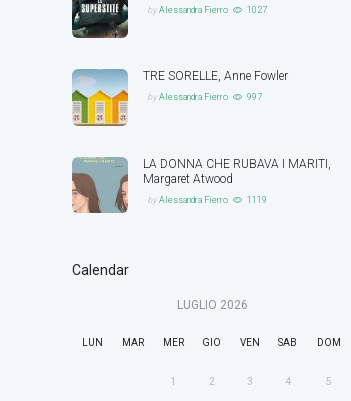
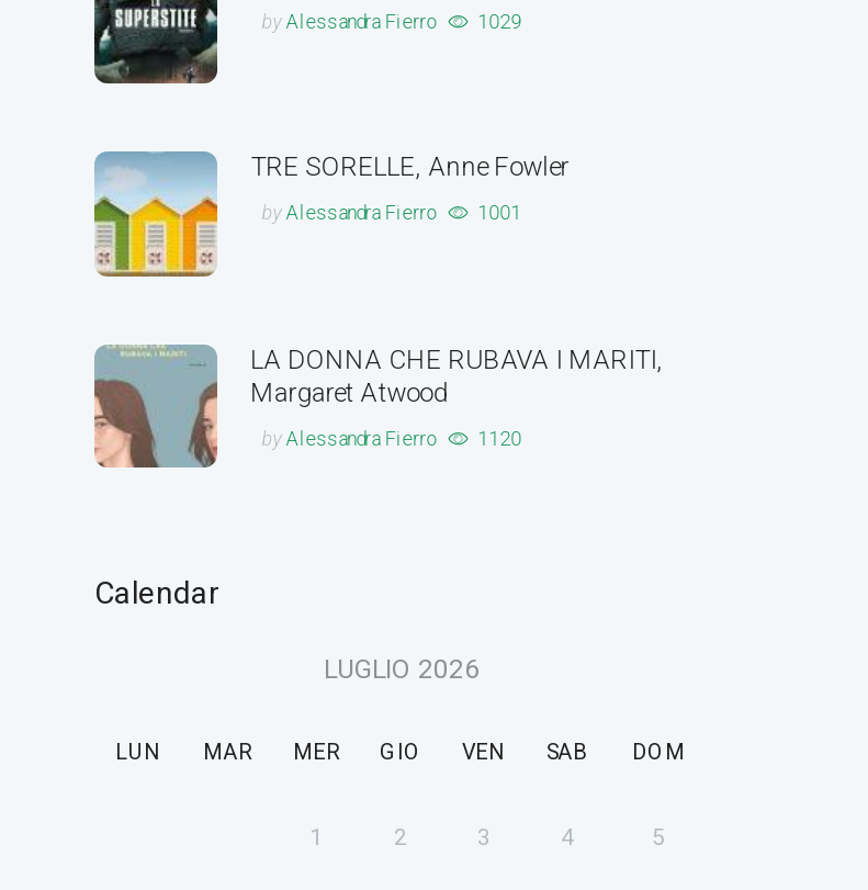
[148,5,267,15] by Alessandra Fierro 1027 -> [262,11,522,33] by Alessandra Fierro 1029
[148,92,262,102] by Alessandra Fierro 997 -> [262,203,522,225] by Alessandra Fierro 1001
[148,195,267,205] by Alessandra Fierro 1119 -> [262,427,522,449] by Alessandra Fierro 1120

